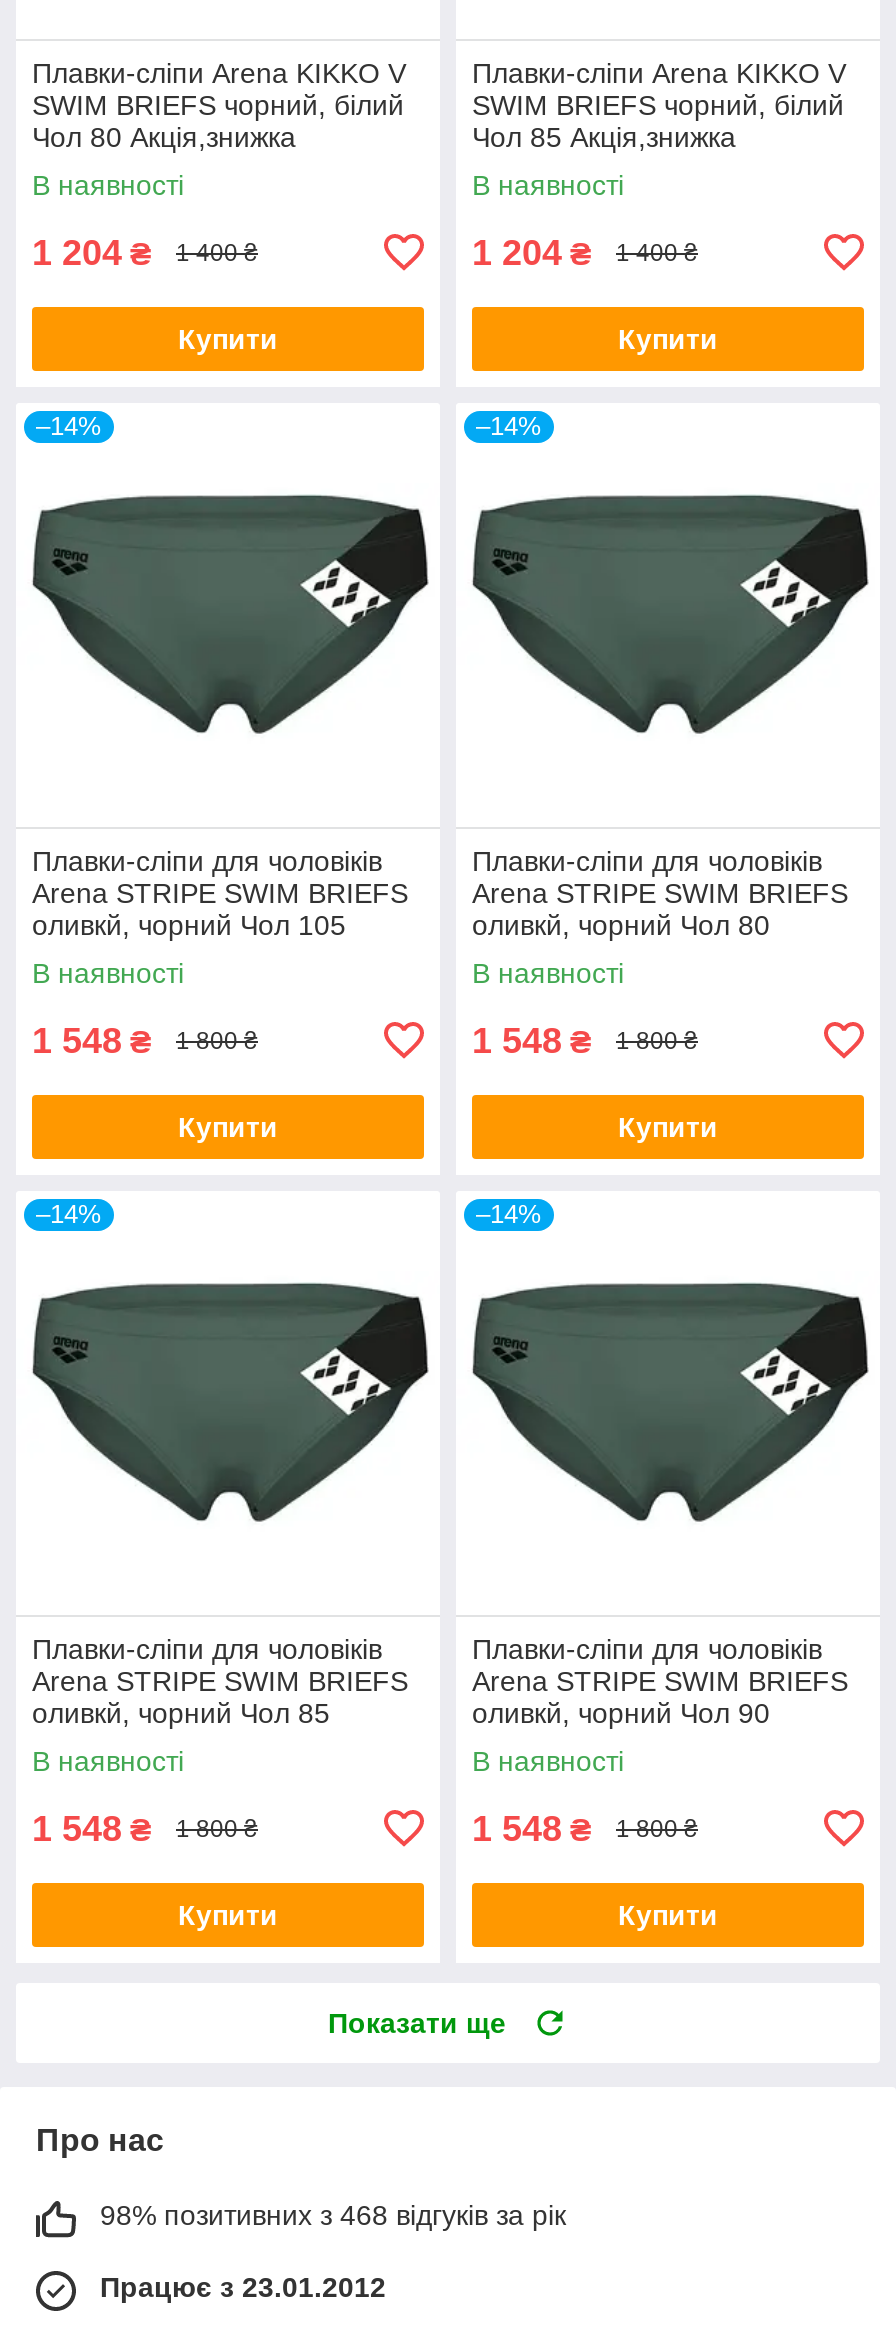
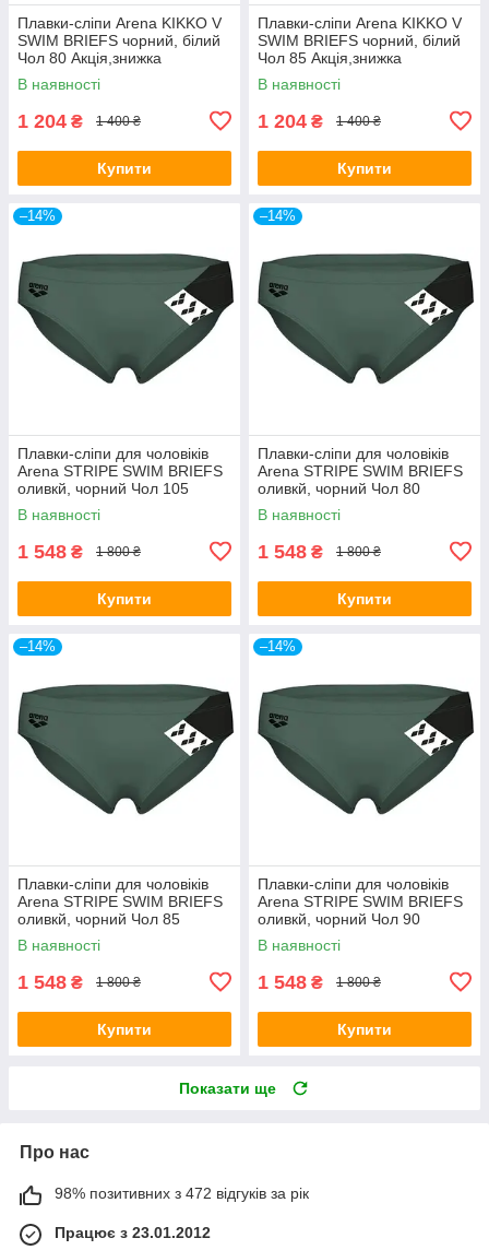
[100,2199,566,2231] 98% позитивних з 468 відгуків за рік -> [55,1184,309,1202] 98% позитивних з 472 відгуків за рік

